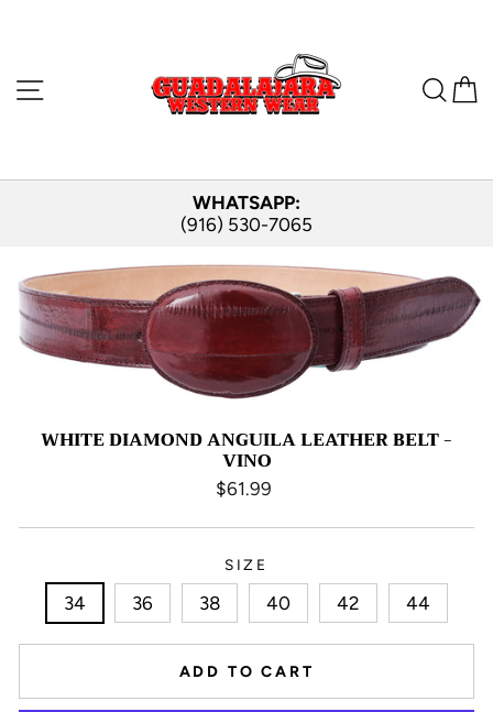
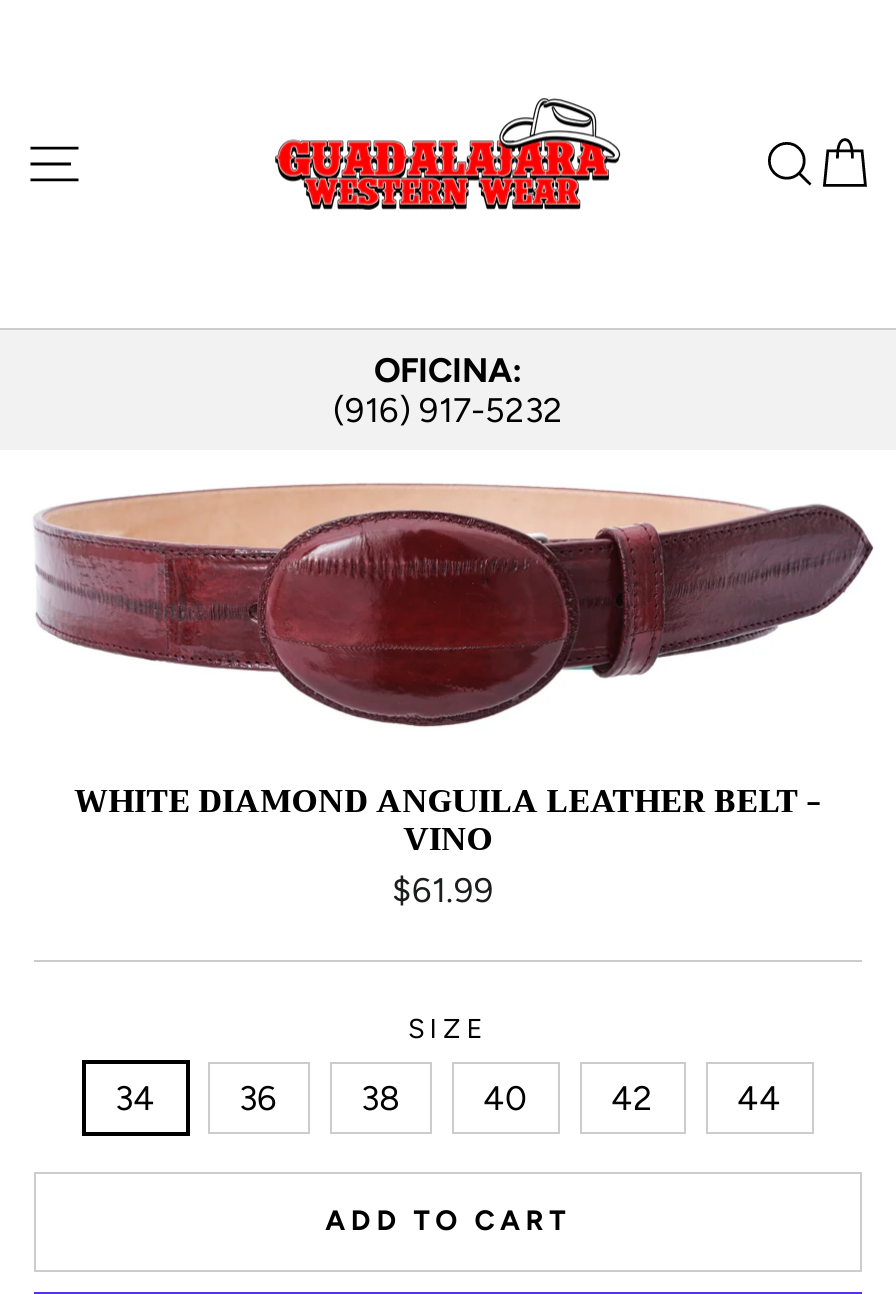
[180,191,313,235] WHATSAPP: | (916) 530-7065 -> [333,349,563,429] OFICINA: | (916) 917-5232

